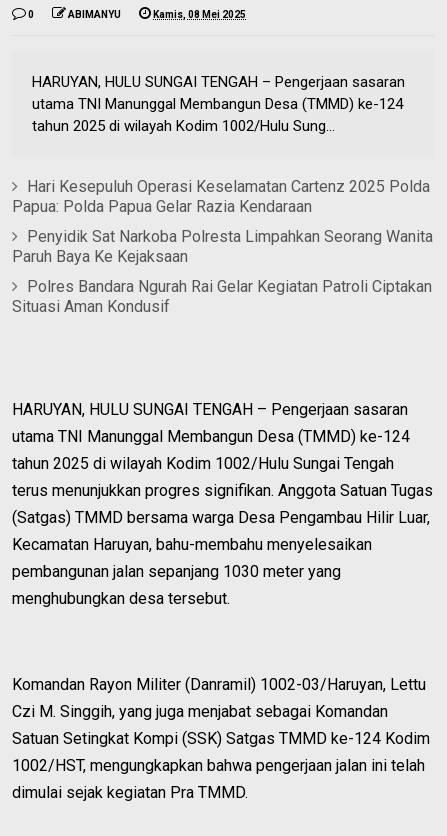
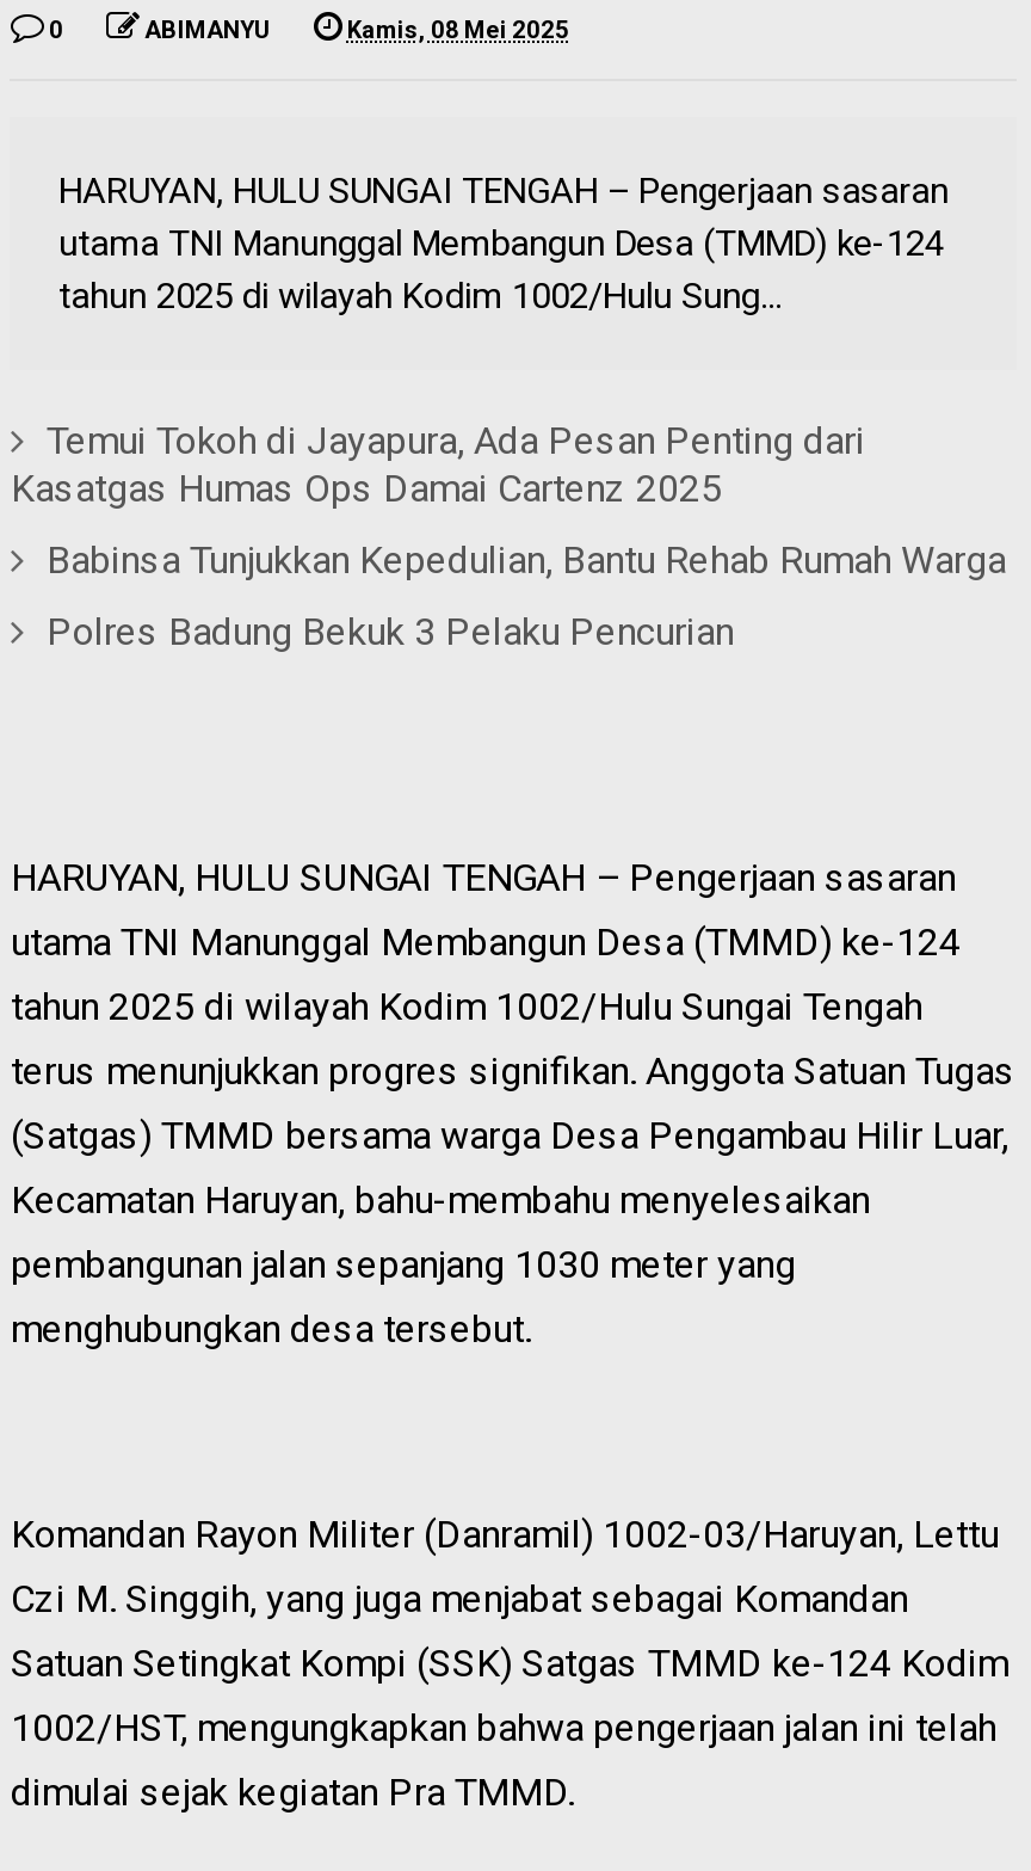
[12,177,430,216] Hari Kesepuluh Operasi Keselamatan Cartenz 2025 Polda | Papua: Polda Papua Gelar Razia Kendaraan -> [11,419,865,512] Temui Tokoh di Jayapura, Ada Pesan Penting dari | Kasatgas Humas Ops Damai Cartenz 2025
[12,227,433,266] Penyidik Sat Narkoba Polresta Limpahkan Seorang Wanita | Paruh Baya Ke Kejaksaan -> [46,538,1006,583] Babinsa Tunjukkan Kepedulian, Bantu Rehab Rumah Warga
[12,277,432,316] Polres Bandara Ngurah Rai Gelar Kegiatan Patroli Ciptakan | Situasi Aman Kondusif -> [46,610,734,655] Polres Badung Bekuk 3 Pelaku Pencurian

